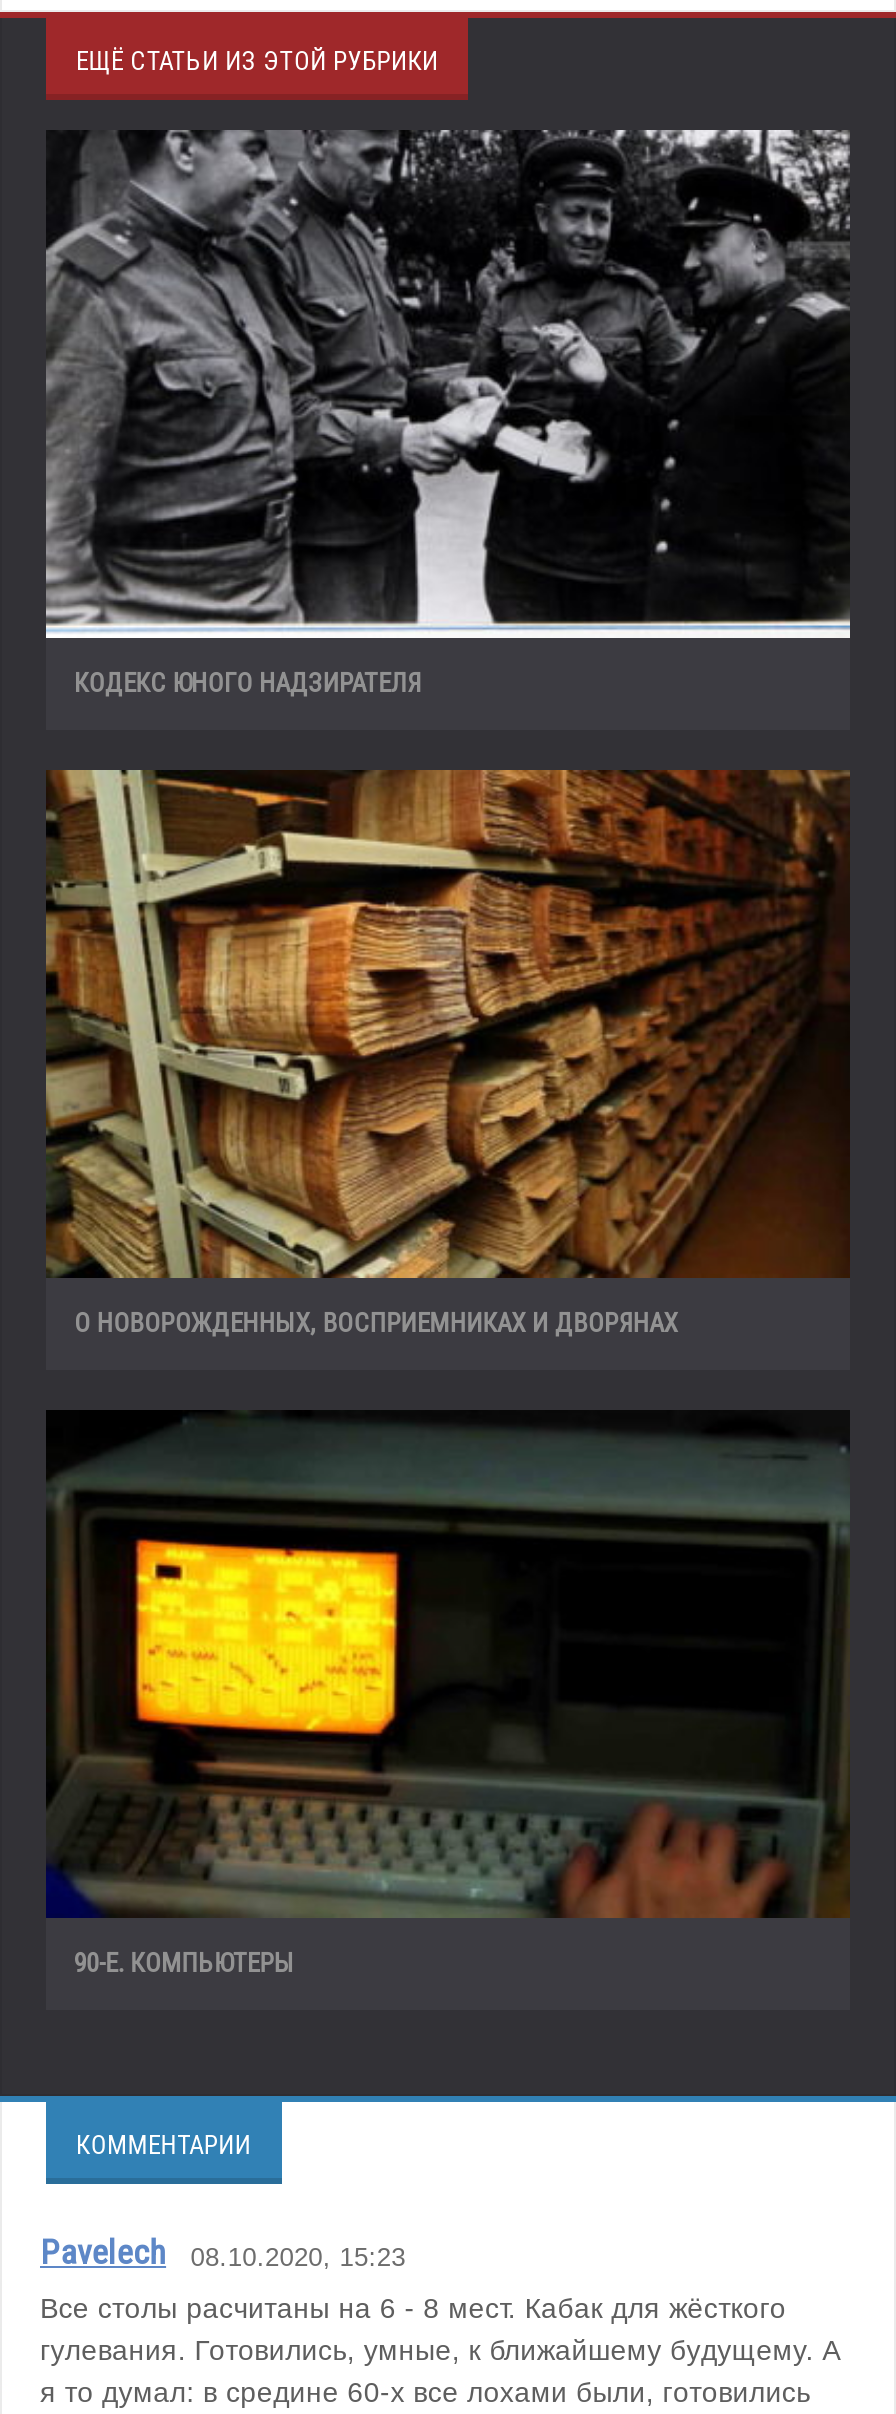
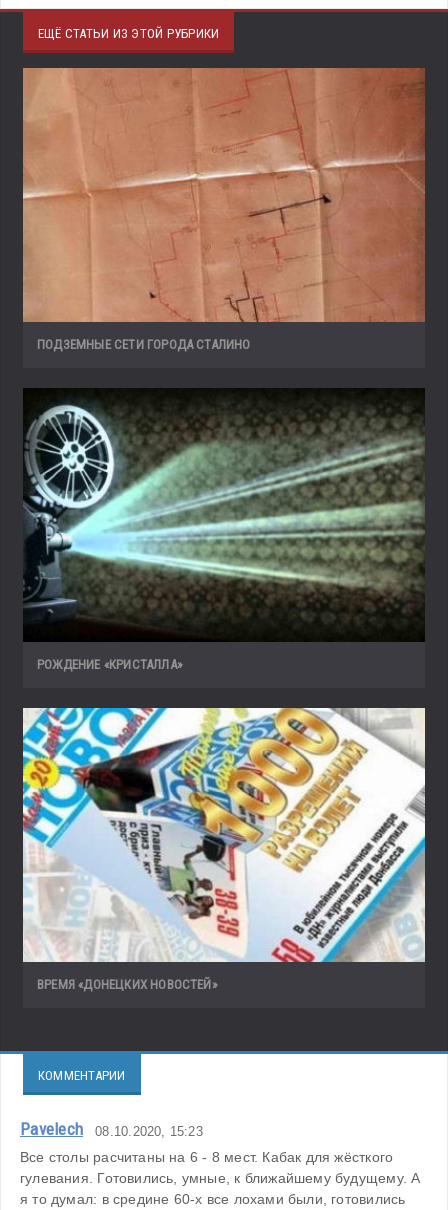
[44,128,852,699] [image] | КОДЕКС ЮНОГО НАДЗИРАТЕЛЯ -> [22,67,426,352] [image] | ПОДЗЕМНЫЕ СЕТИ ГОРОДА СТАЛИНО
[44,768,850,1339] [image] | О НОВОРОЖДЕННЫХ, ВОСПРИЕМНИКАХ И ДВОРЯНАХ -> [23,388,425,672] [image] | РОЖДЕНИЕ «КРИСТАЛЛА»
[46,1410,850,1979] [image] | 90-Е. КОМПЬЮТЕРЫ -> [22,707,426,992] [image] | ВРЕМЯ «ДОНЕЦКИХ НОВОСТЕЙ»

